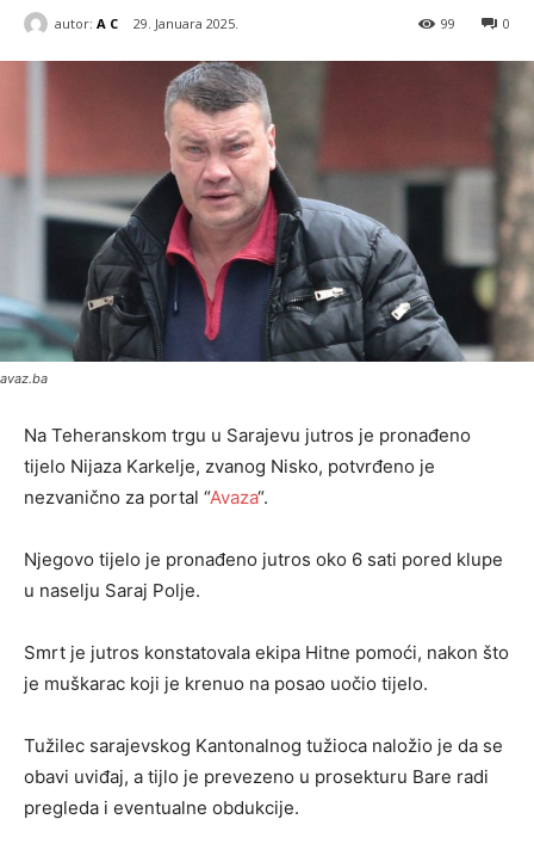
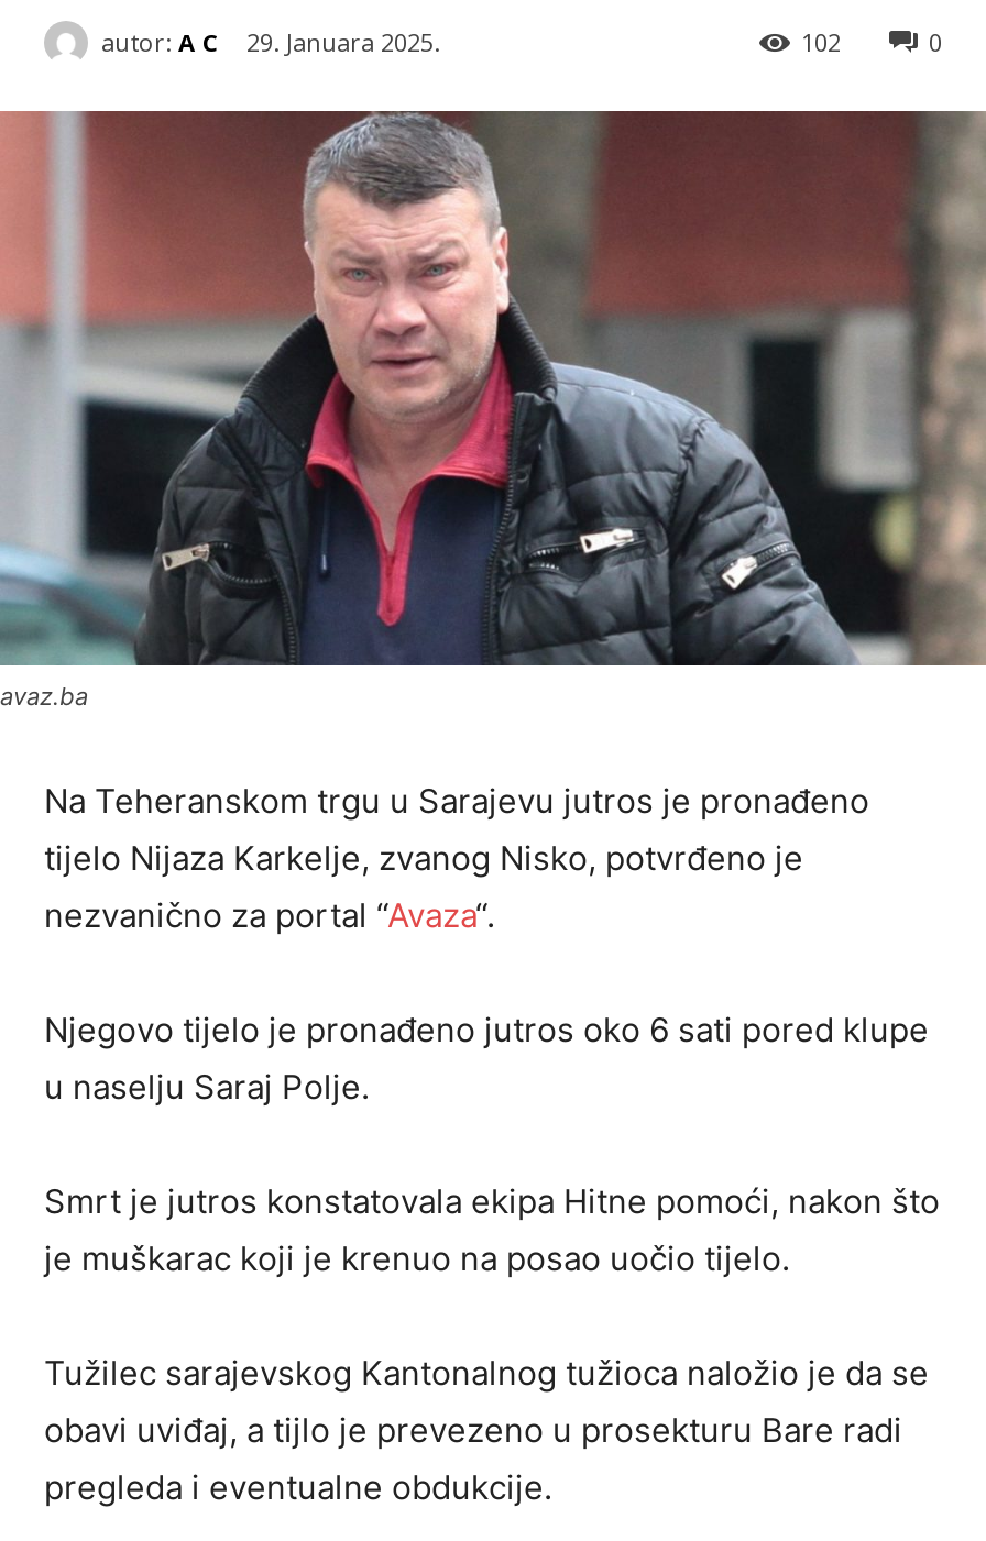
[441,14,455,32] 99 -> [801,26,841,59] 102

